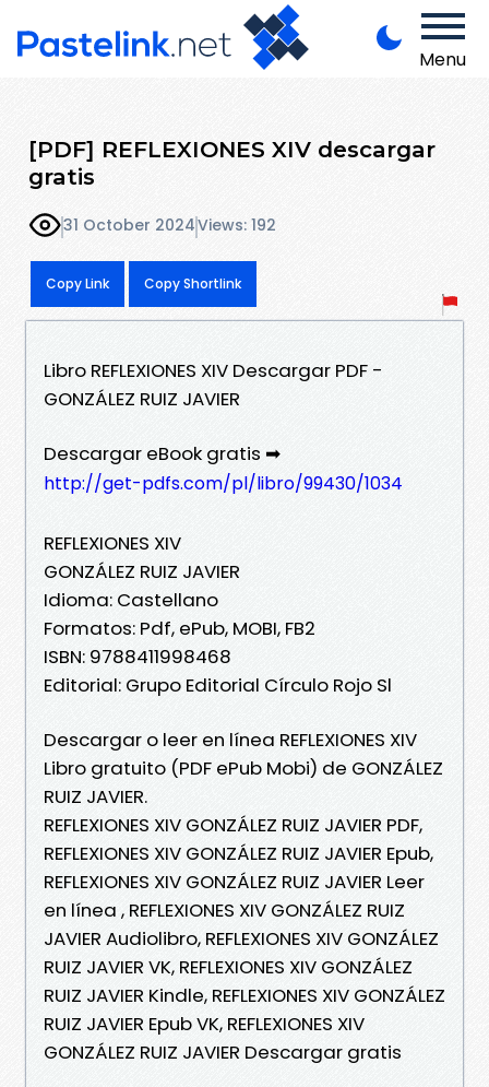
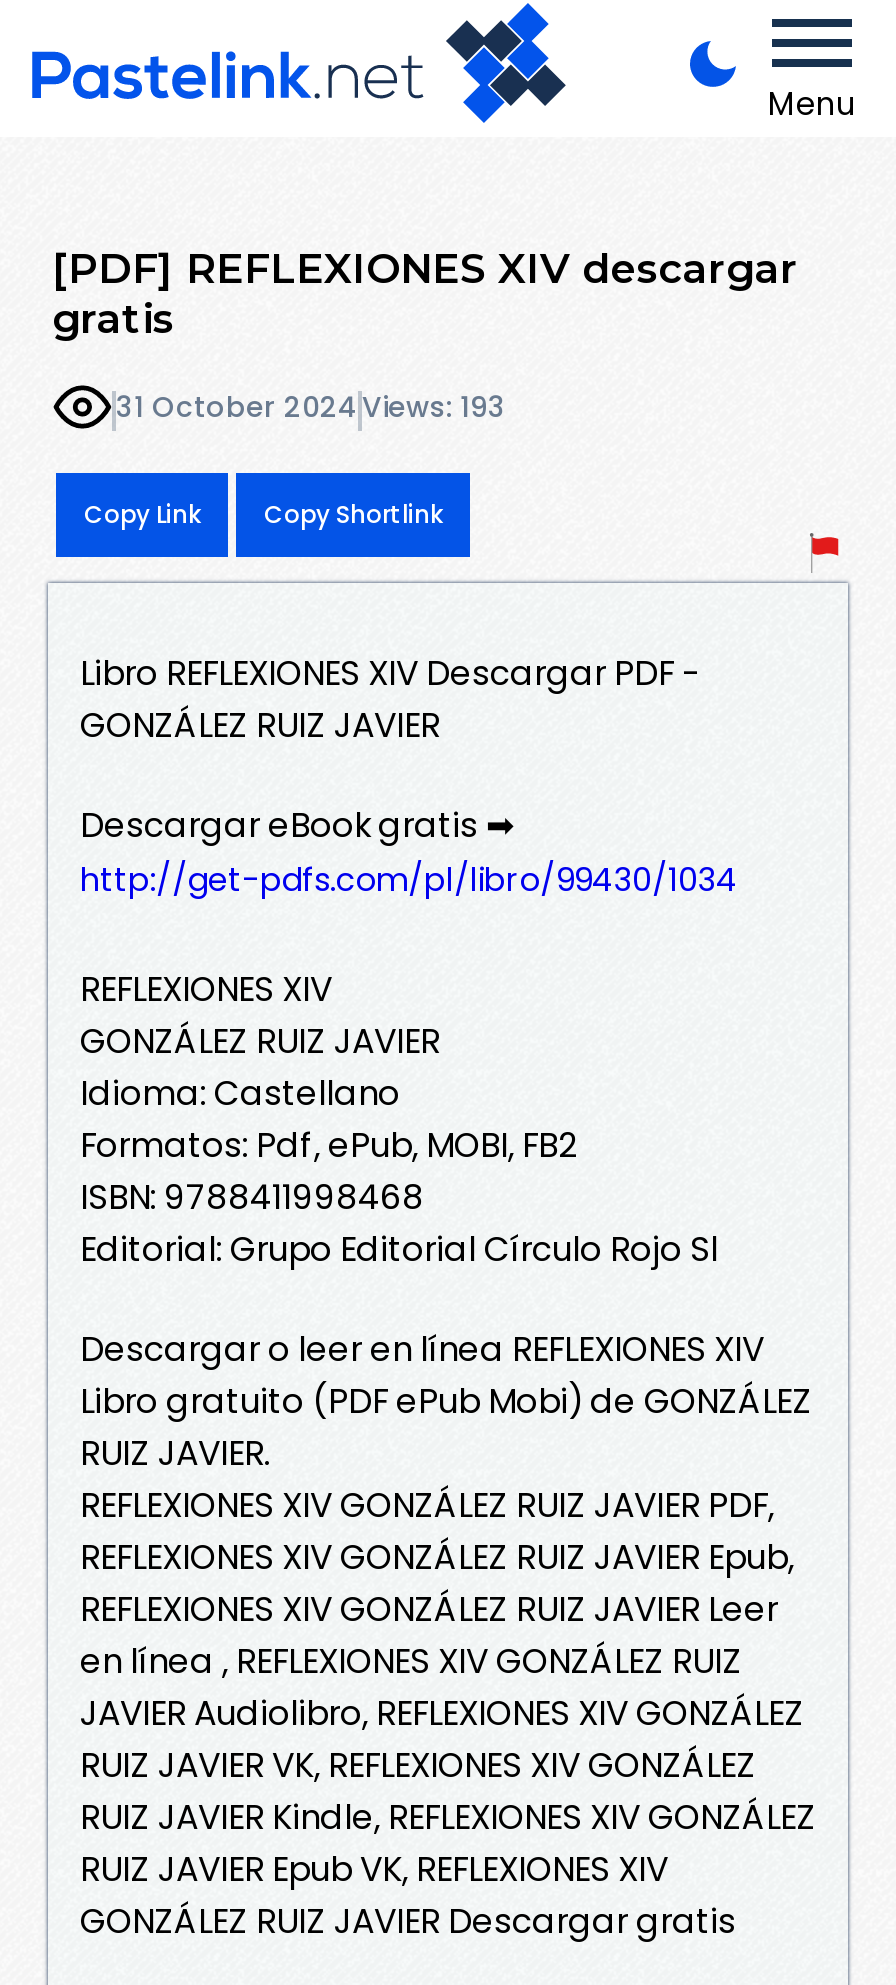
[63,215,276,236] 31 October 2024 Views: 192 -> [116,388,506,428] 31 October 2024 Views: 193

